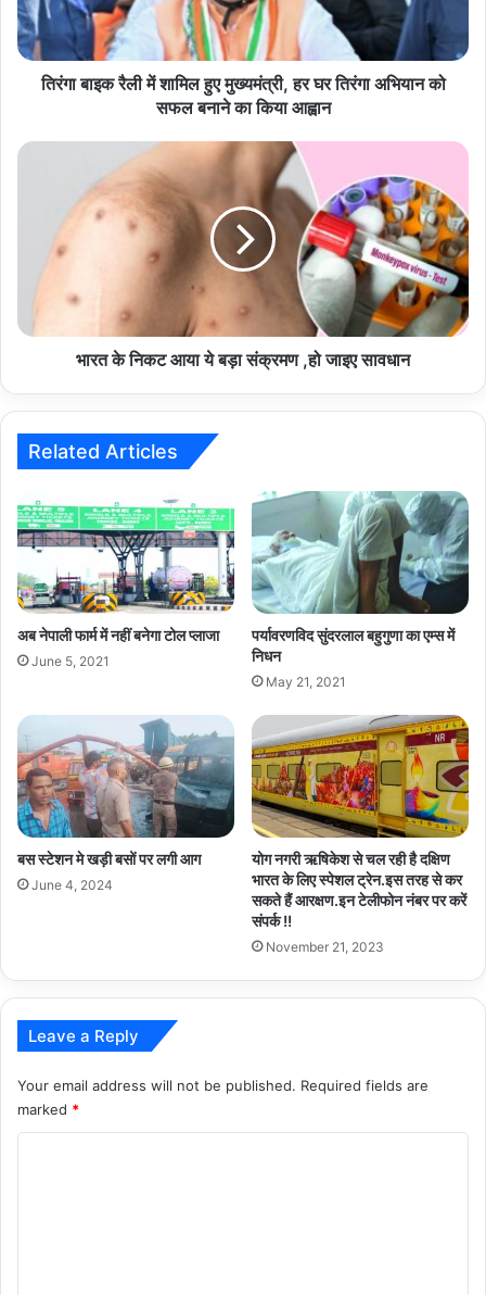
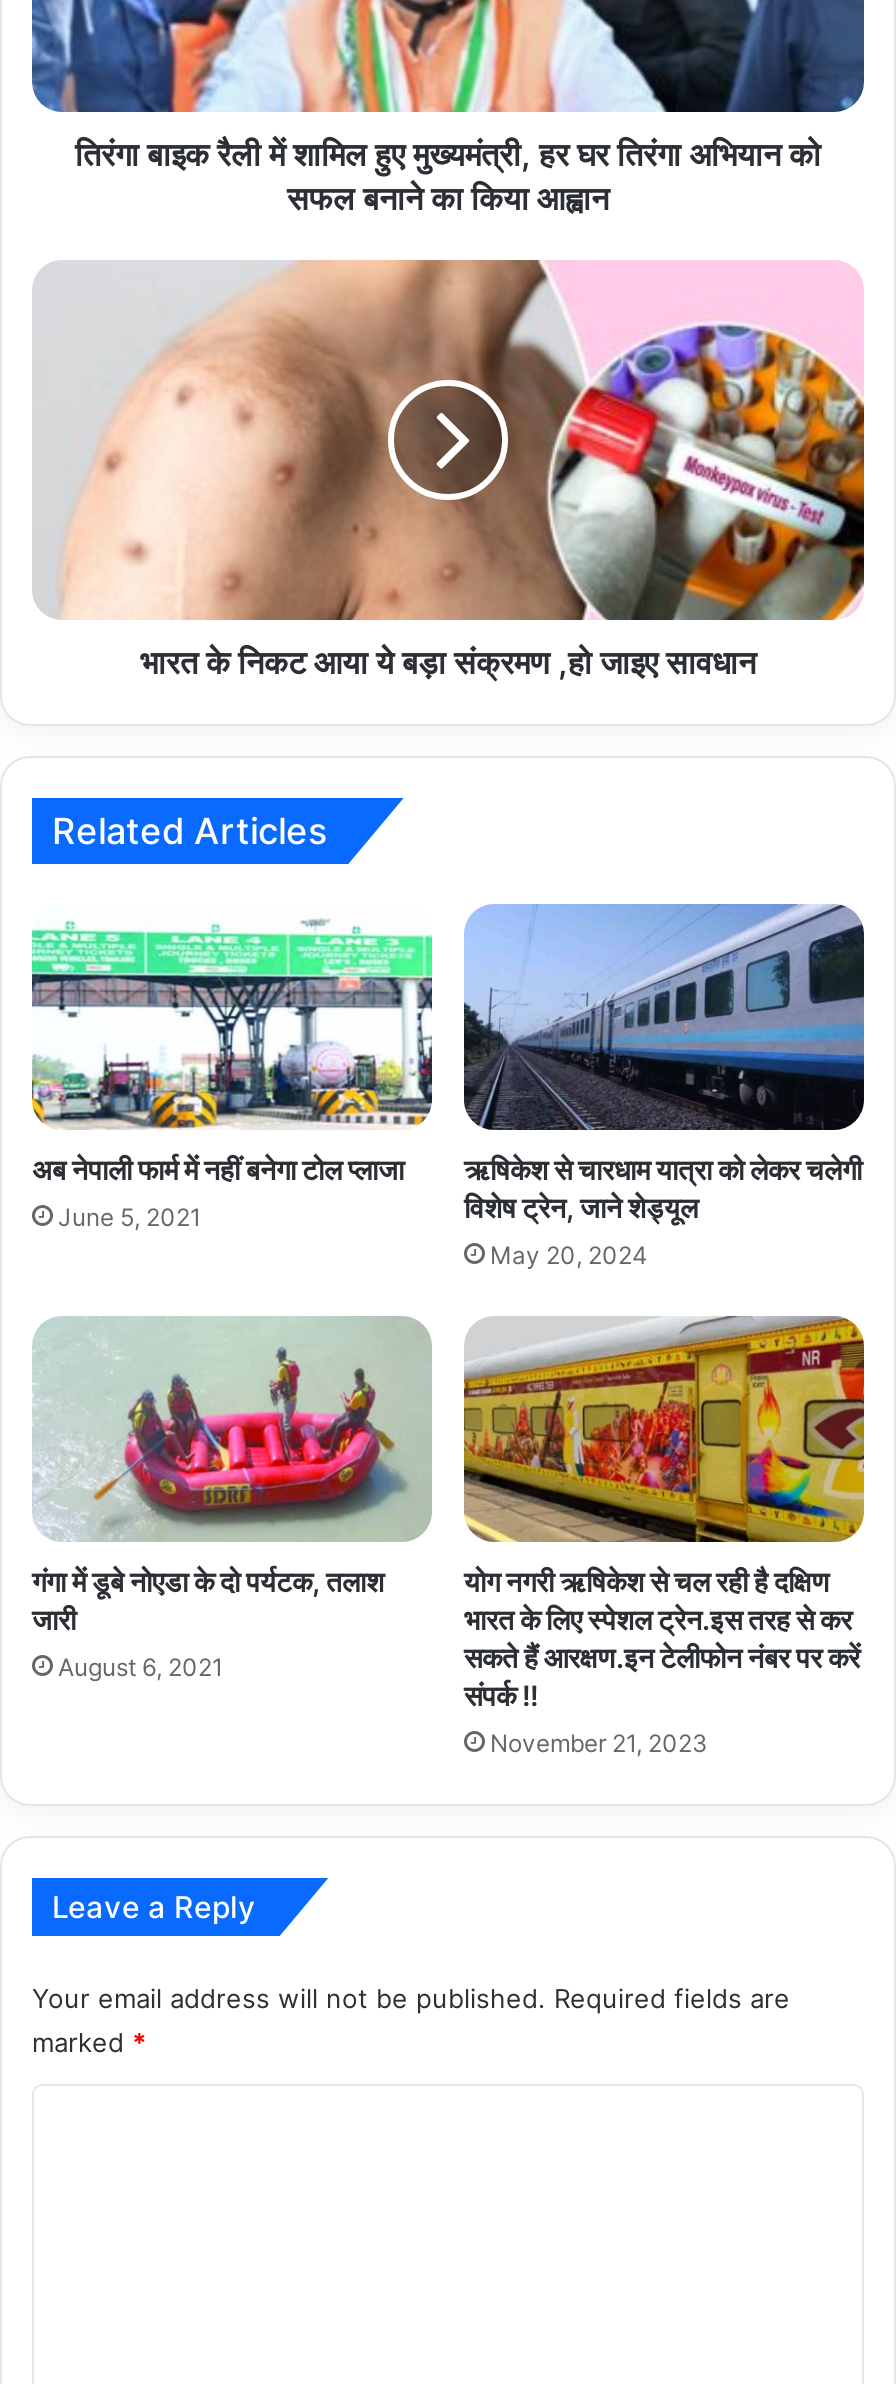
[251,491,470,665] [image] | पर्यावरणविद सुंदरलाल बहुगुणा का एम्स में | निधन -> [462,902,866,1224] [image] | ऋषिकेश से चारधाम यात्रा को लेकर चलेगी | विशेष ट्रेन, जाने शेड्यूल
[266,673,346,690] May 21, 2021 -> [490,1240,648,1270] May 20, 2024
[16,716,234,868] [image] | बस स्टेशन मे खड़ी बसों पर लगी आग -> [32,1316,432,1635] [image] | गंगा में डूबे नोएडा के दो पर्यटक, तलाश | जारी
[31,876,113,893] June 4, 2024 -> [58,1651,224,1681] August 6, 2021

